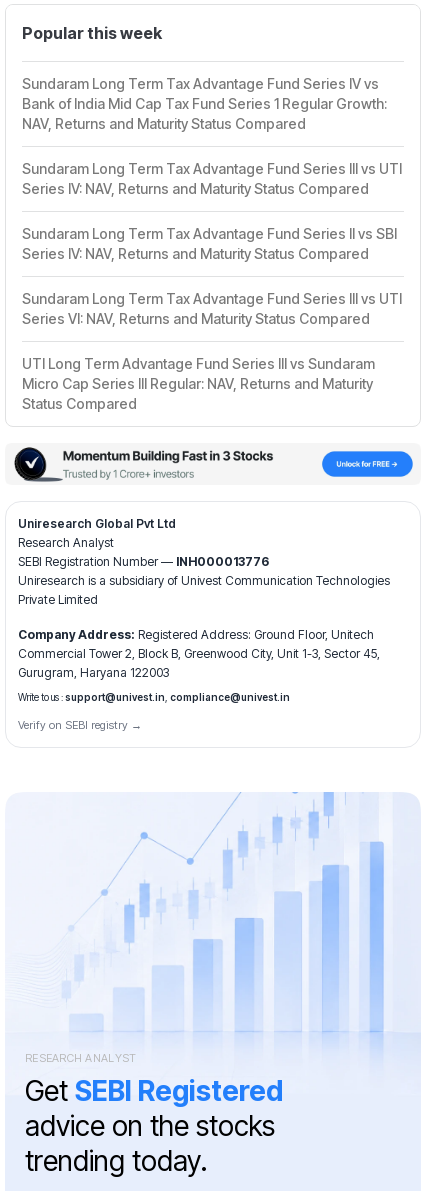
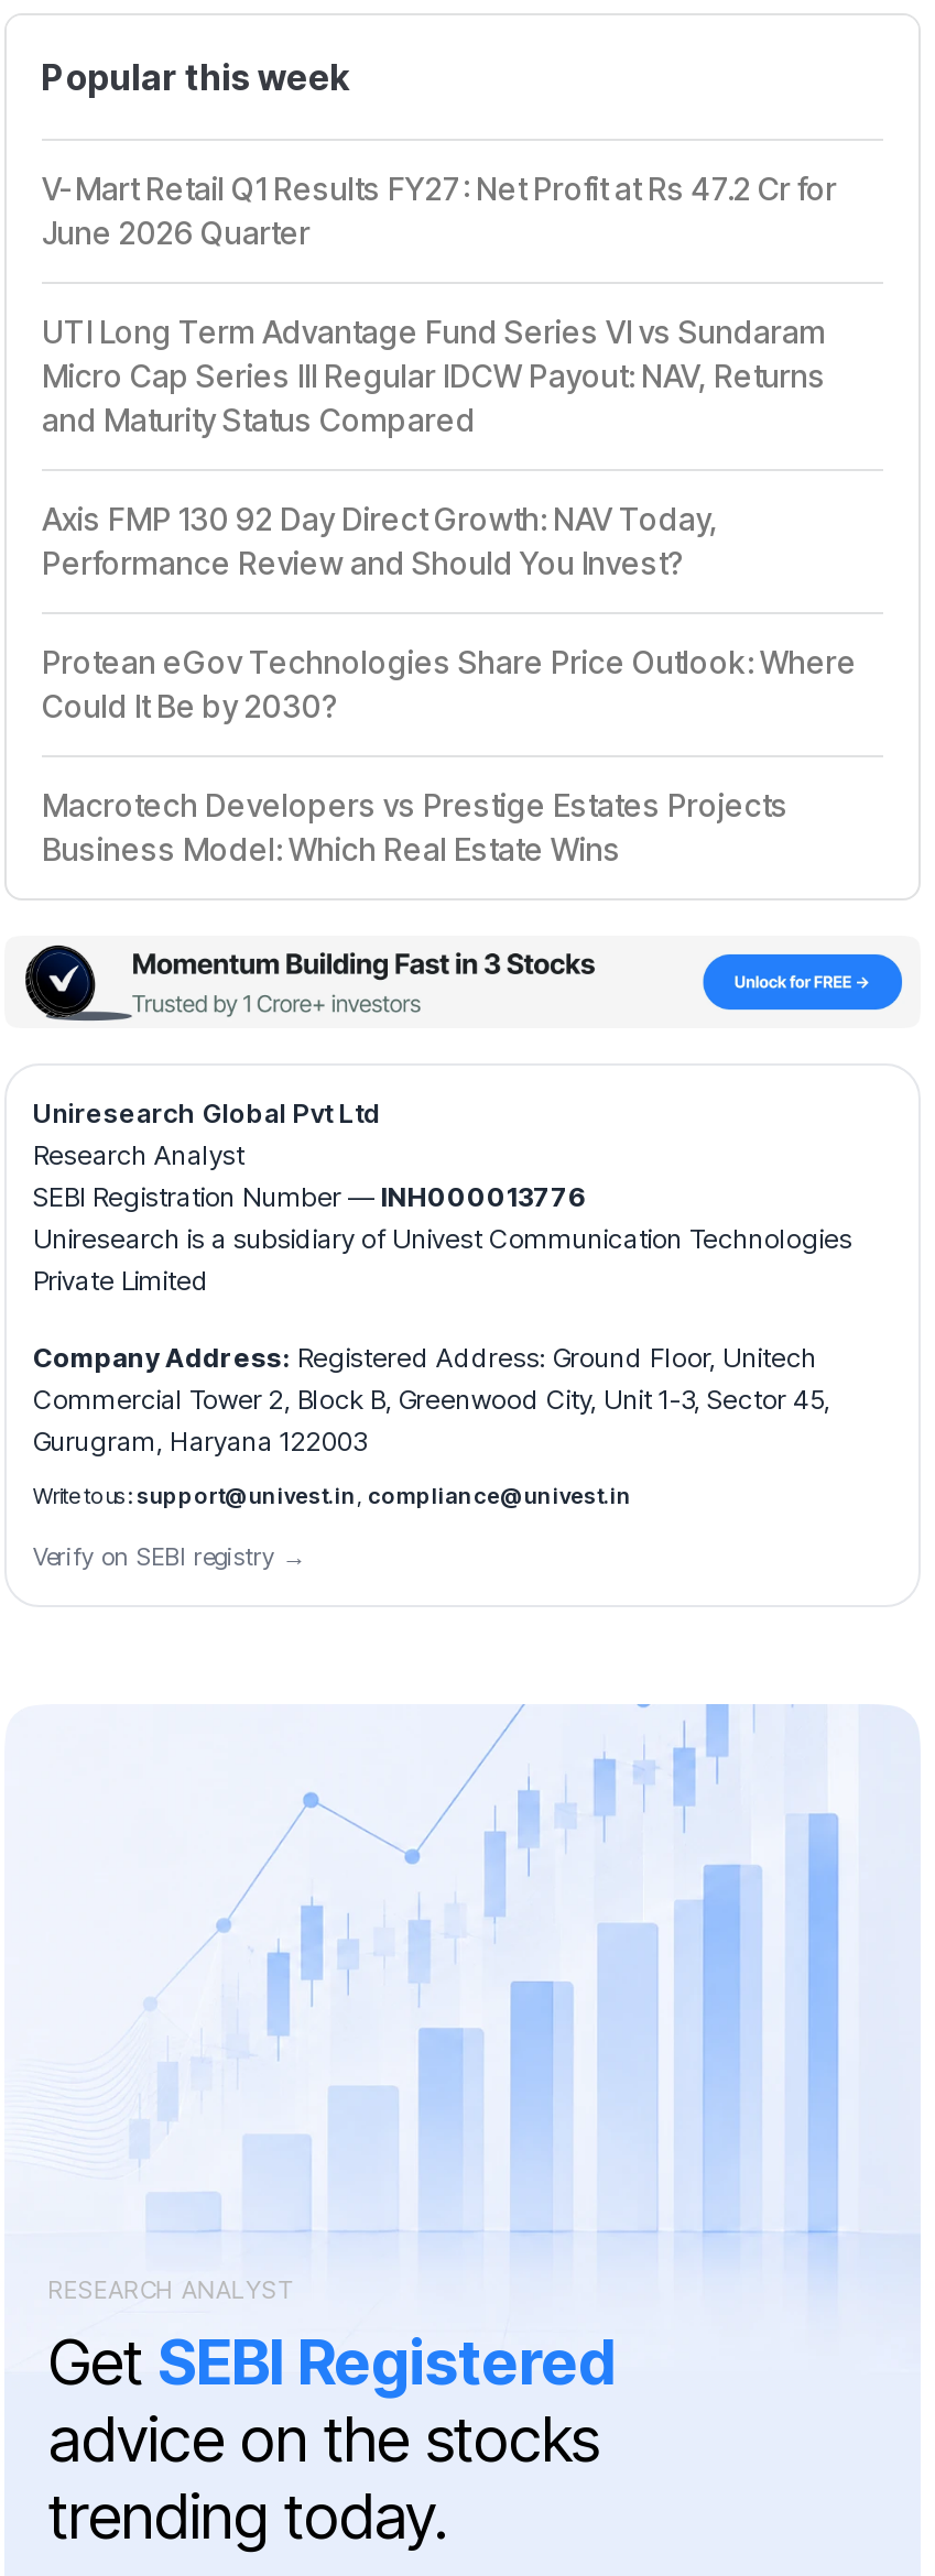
[22,75,387,132] Sundaram Long Term Tax Advantage Fund Series IV vs | Bank of India Mid Cap Tax Fund Series 1 Regular Growth: | NAV, Returns and Maturity Status Compared -> [42,170,837,251] V-Mart Retail Q1 Results FY27: Net Profit at Rs 47.2 Cr for | June 2026 Quarter
[22,160,402,197] Sundaram Long Term Tax Advantage Fund Series III vs UTI | Series IV: NAV, Returns and Maturity Status Compared -> [42,313,826,438] UTI Long Term Advantage Fund Series VI vs Sundaram | Micro Cap Series III Regular IDCW Payout: NAV, Returns | and Maturity Status Compared
[22,225,397,262] Sundaram Long Term Tax Advantage Fund Series II vs SBI | Series IV: NAV, Returns and Maturity Status Compared -> [42,500,718,581] Axis FMP 130 92 Day Direct Growth: NAV Today, | Performance Review and Should You Invest?
[22,290,402,327] Sundaram Long Term Tax Advantage Fund Series III vs UTI | Series VI: NAV, Returns and Maturity Status Compared -> [42,643,857,725] Protean eGov Technologies Share Price Outlook: Where | Could It Be by 2030?
[22,355,375,412] UTI Long Term Advantage Fund Series III vs Sundaram | Micro Cap Series III Regular: NAV, Returns and Maturity | Status Compared -> [42,786,789,868] Macrotech Developers vs Prestige Estates Projects | Business Model: Which Real Estate Wins

